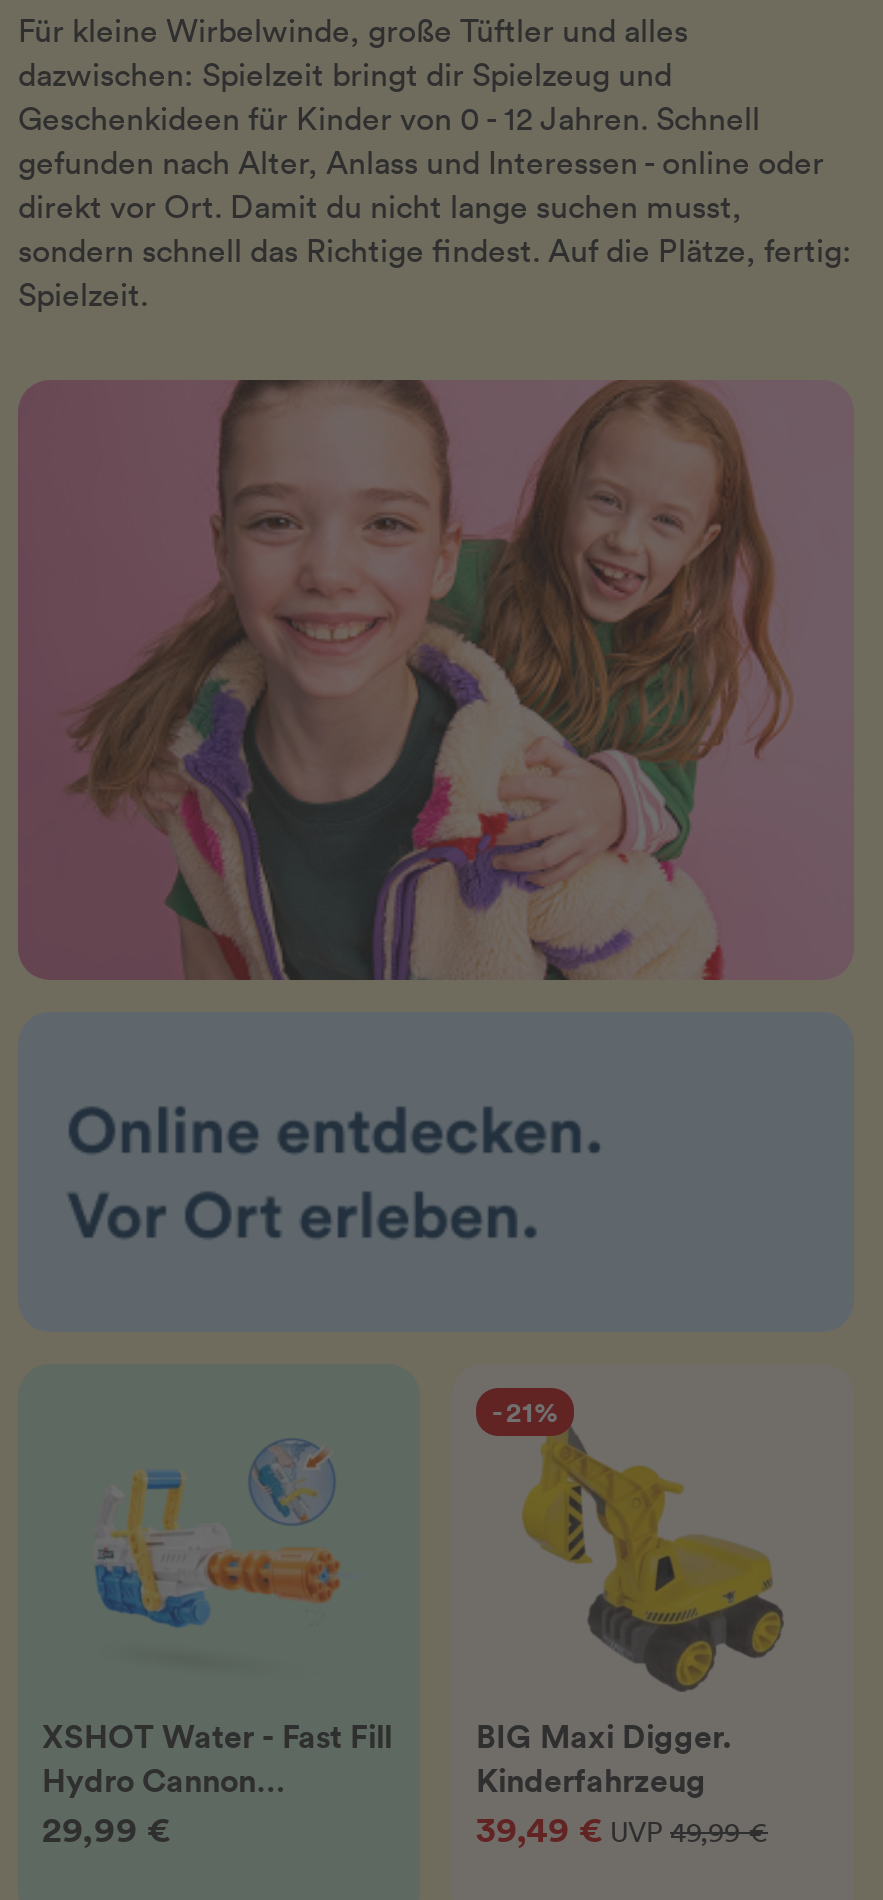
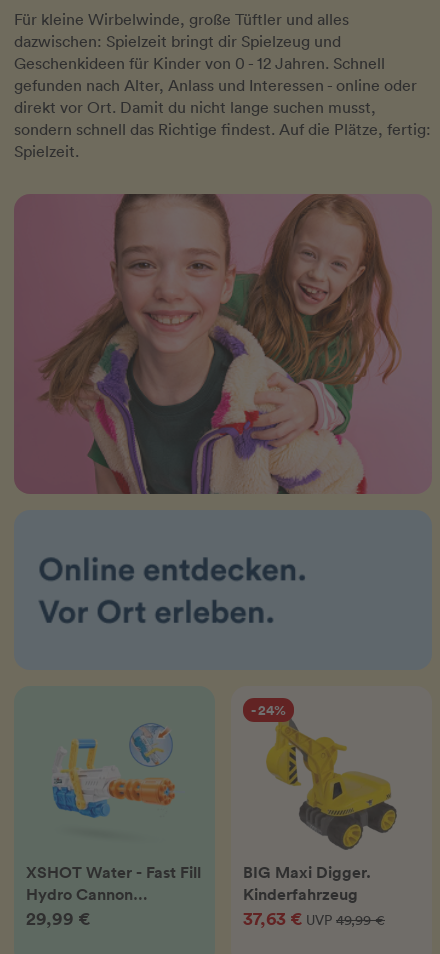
[492,1392,558,1432] - 21% -> [251,700,286,720] - 24%
[476,1804,768,1852] 39,49 €UVP 49,99 € -> [243,906,385,930] 37,63 €UVP 49,99 €

